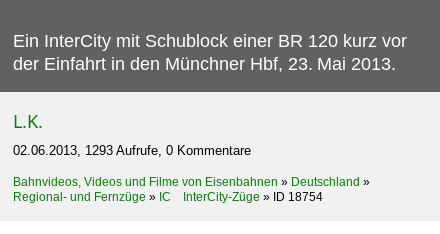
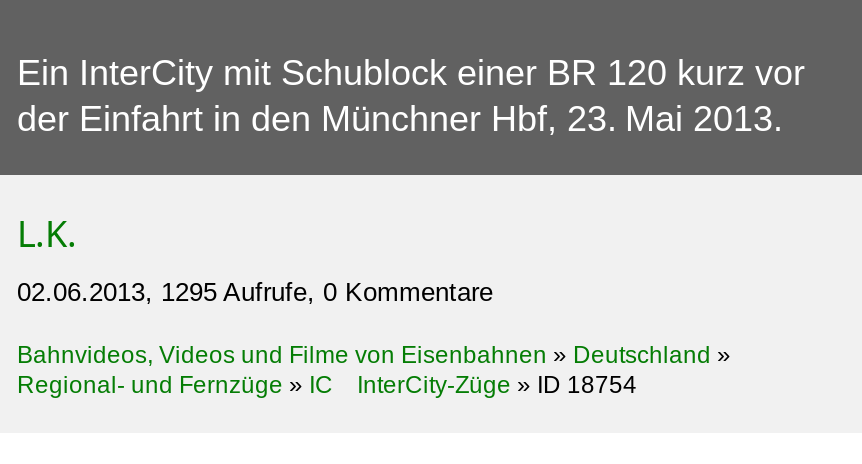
[13,143,251,158] 02.06.2013, 1293 Aufrufe, 0 Kommentare -> [17,277,493,307] 02.06.2013, 1295 Aufrufe, 0 Kommentare

